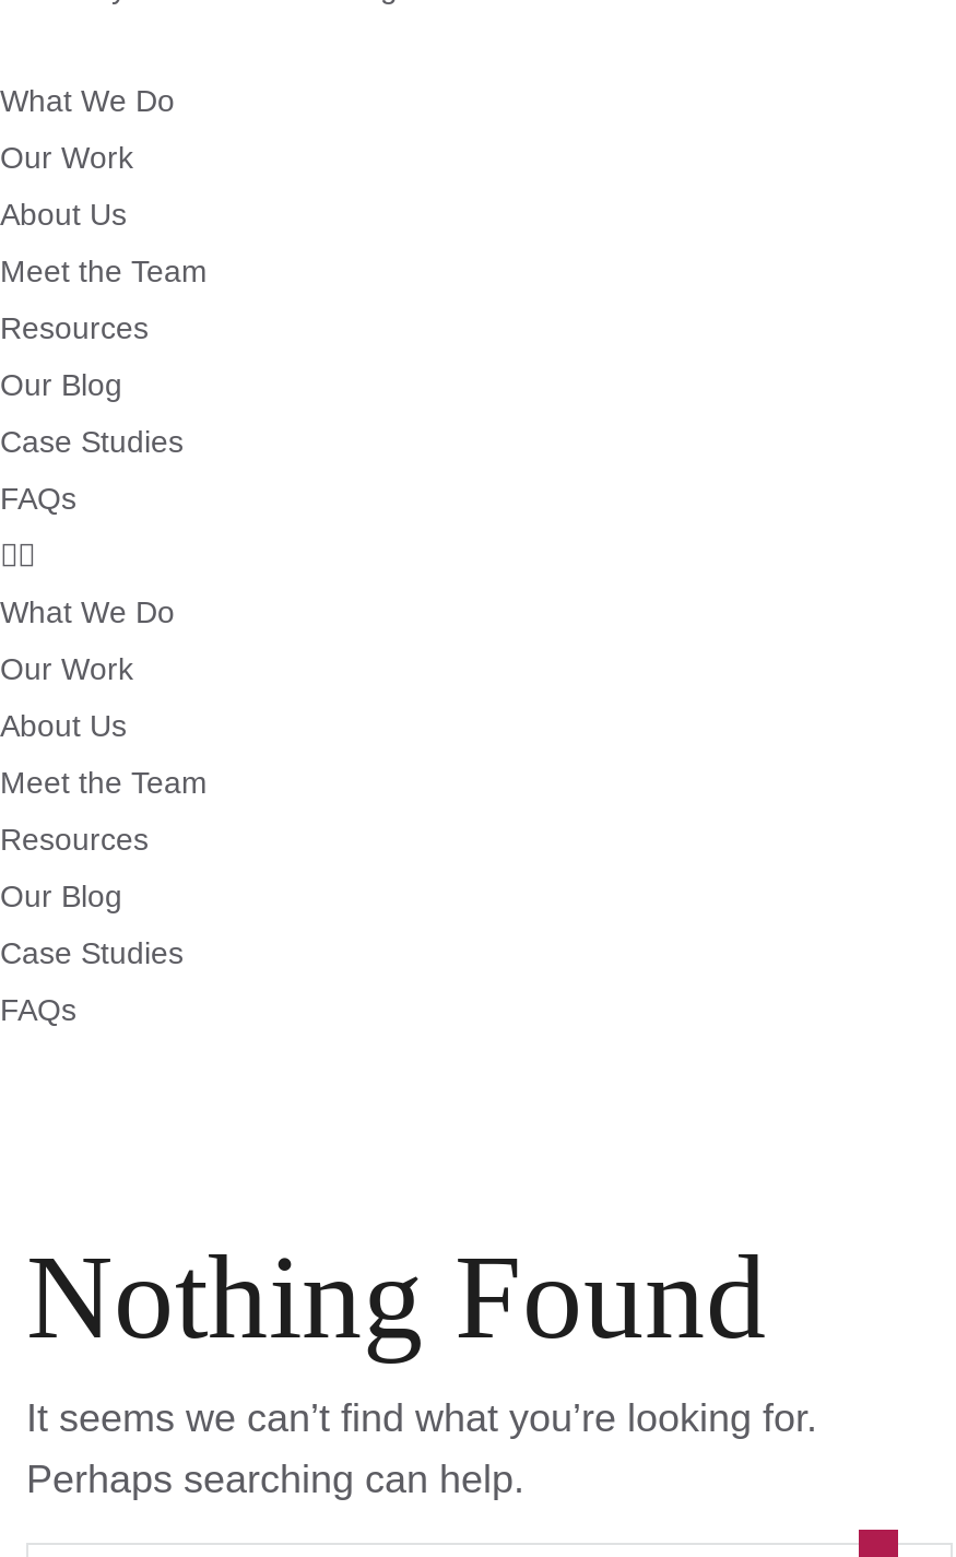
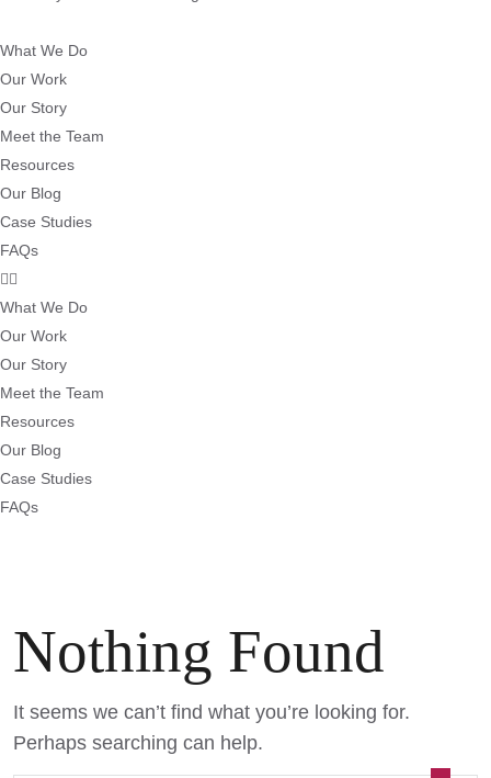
[0,197,127,232] About Us -> [0,99,67,117] Our Story
[0,709,127,744] About Us -> [0,356,67,373] Our Story

